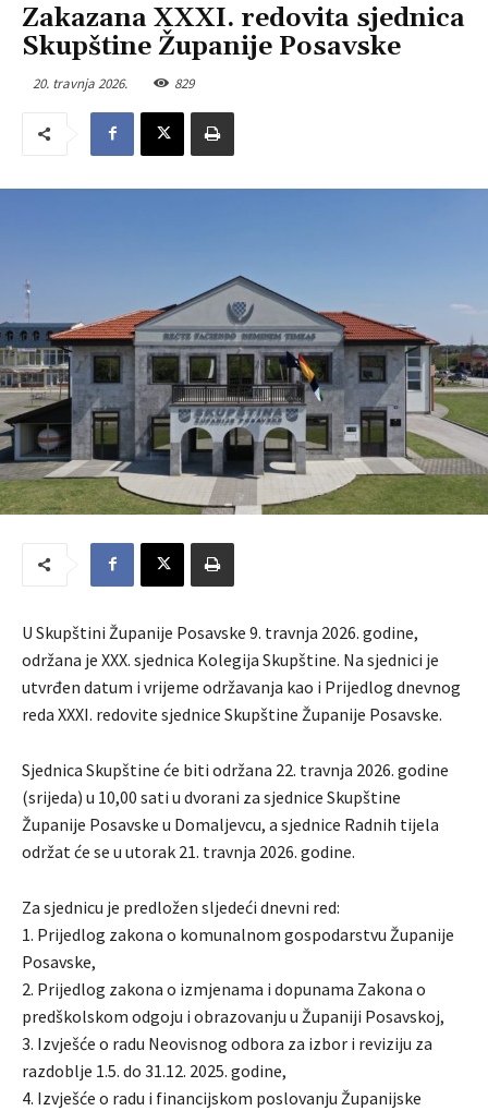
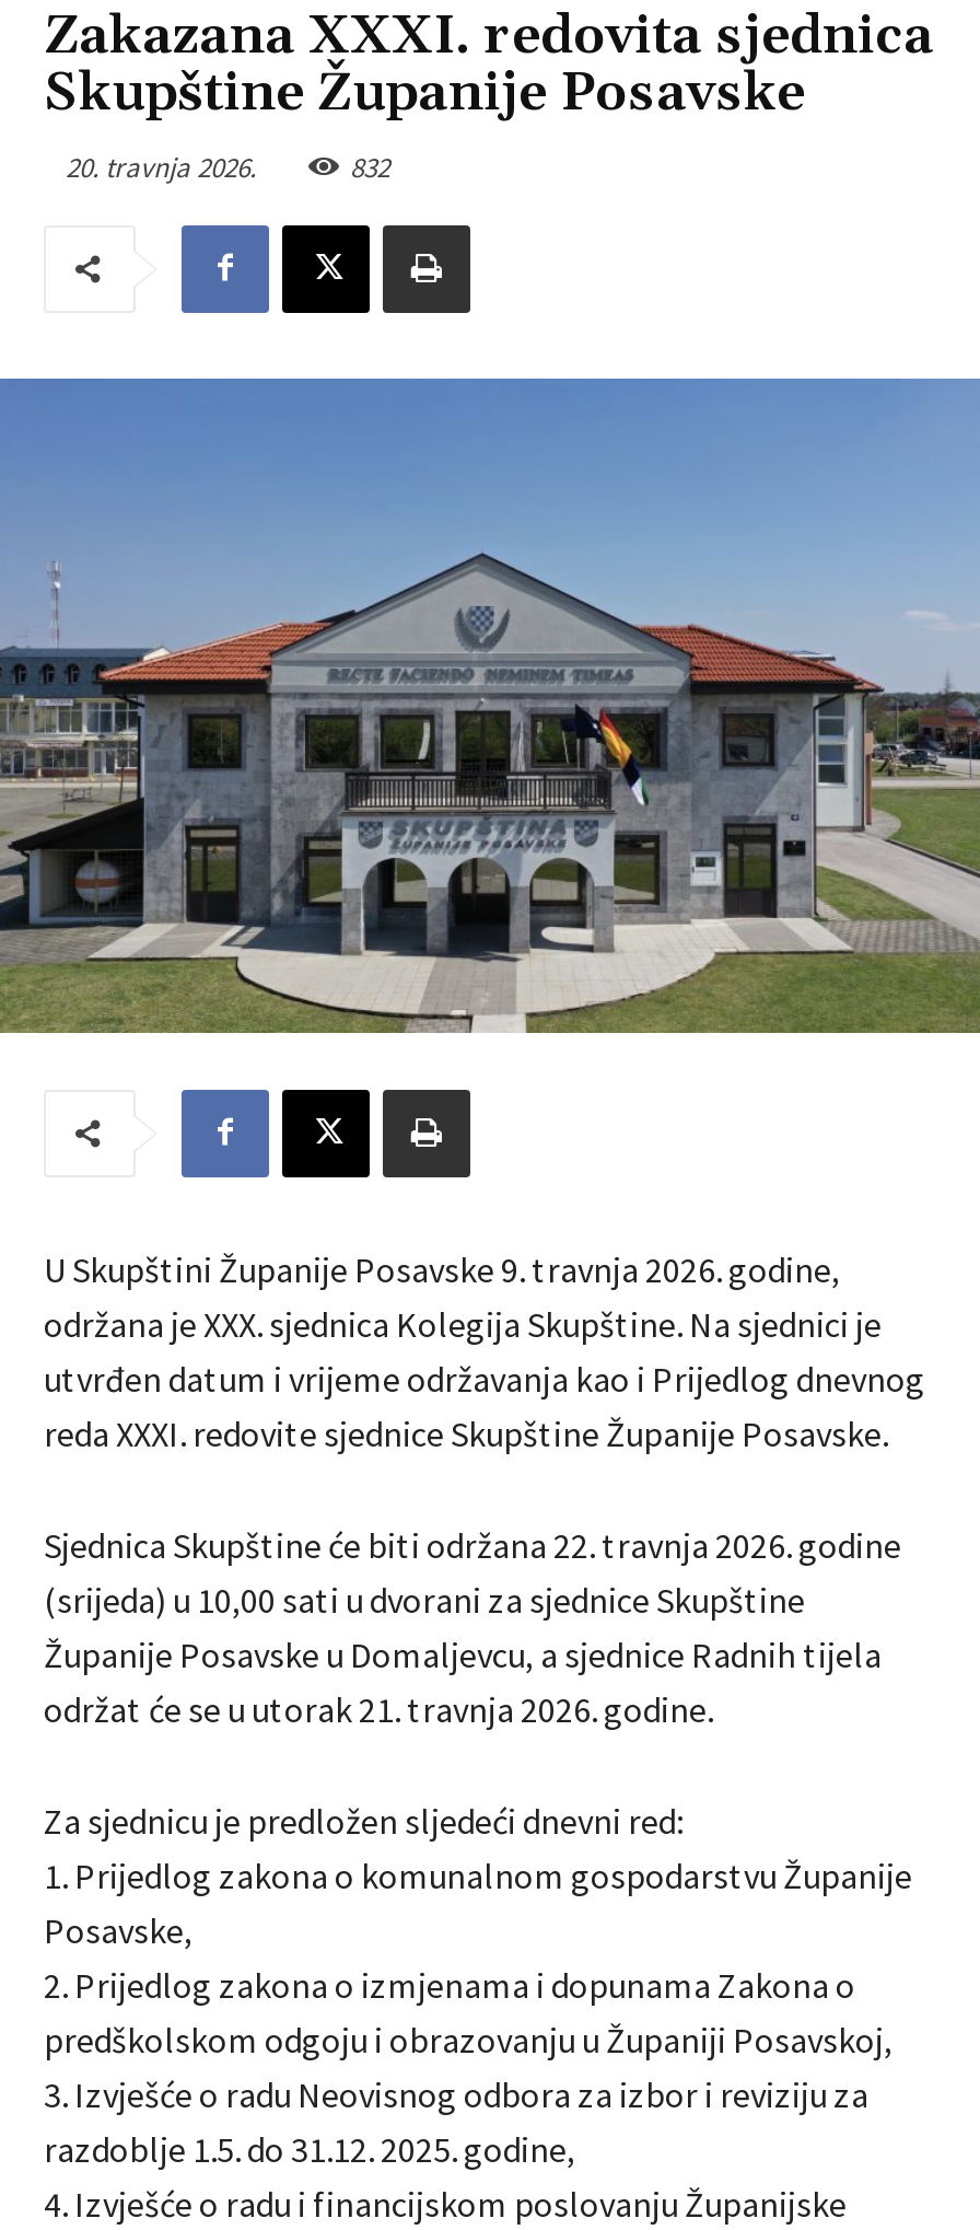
[174,74,194,92] 829 -> [350,148,389,186] 832

